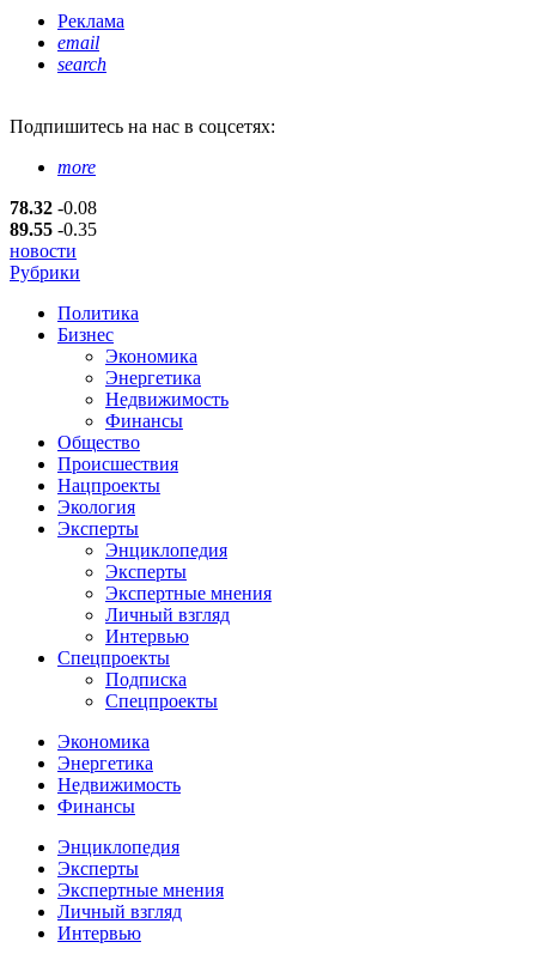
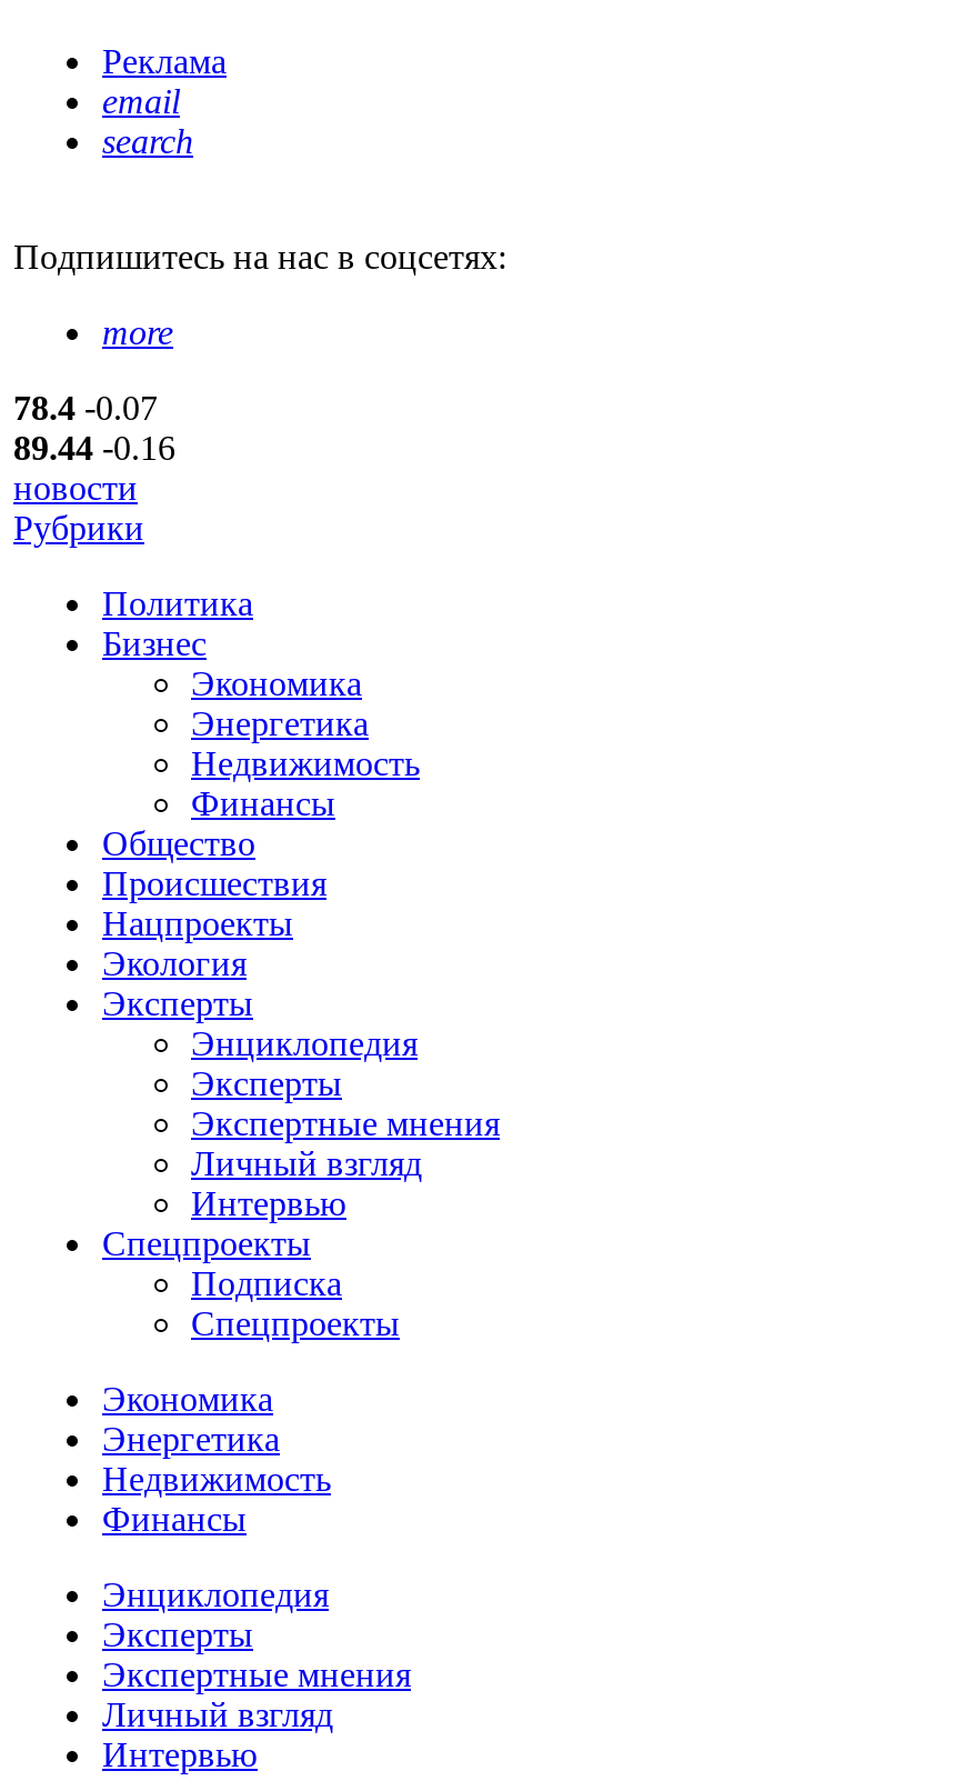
[10,198,97,218] 78.32 -0.08 -> [13,389,158,427] 78.4 -0.07
[10,219,97,239] 89.55 -0.35 -> [13,429,175,467] 89.44 -0.16

